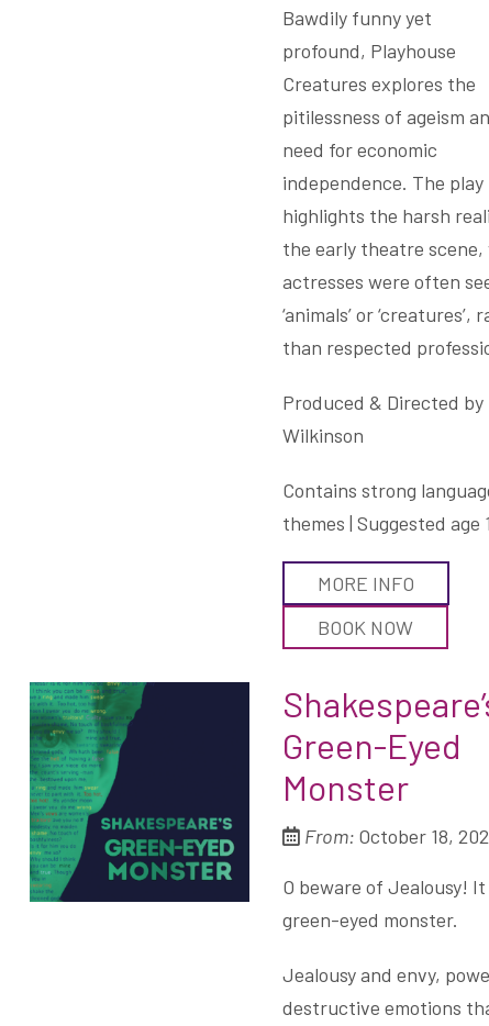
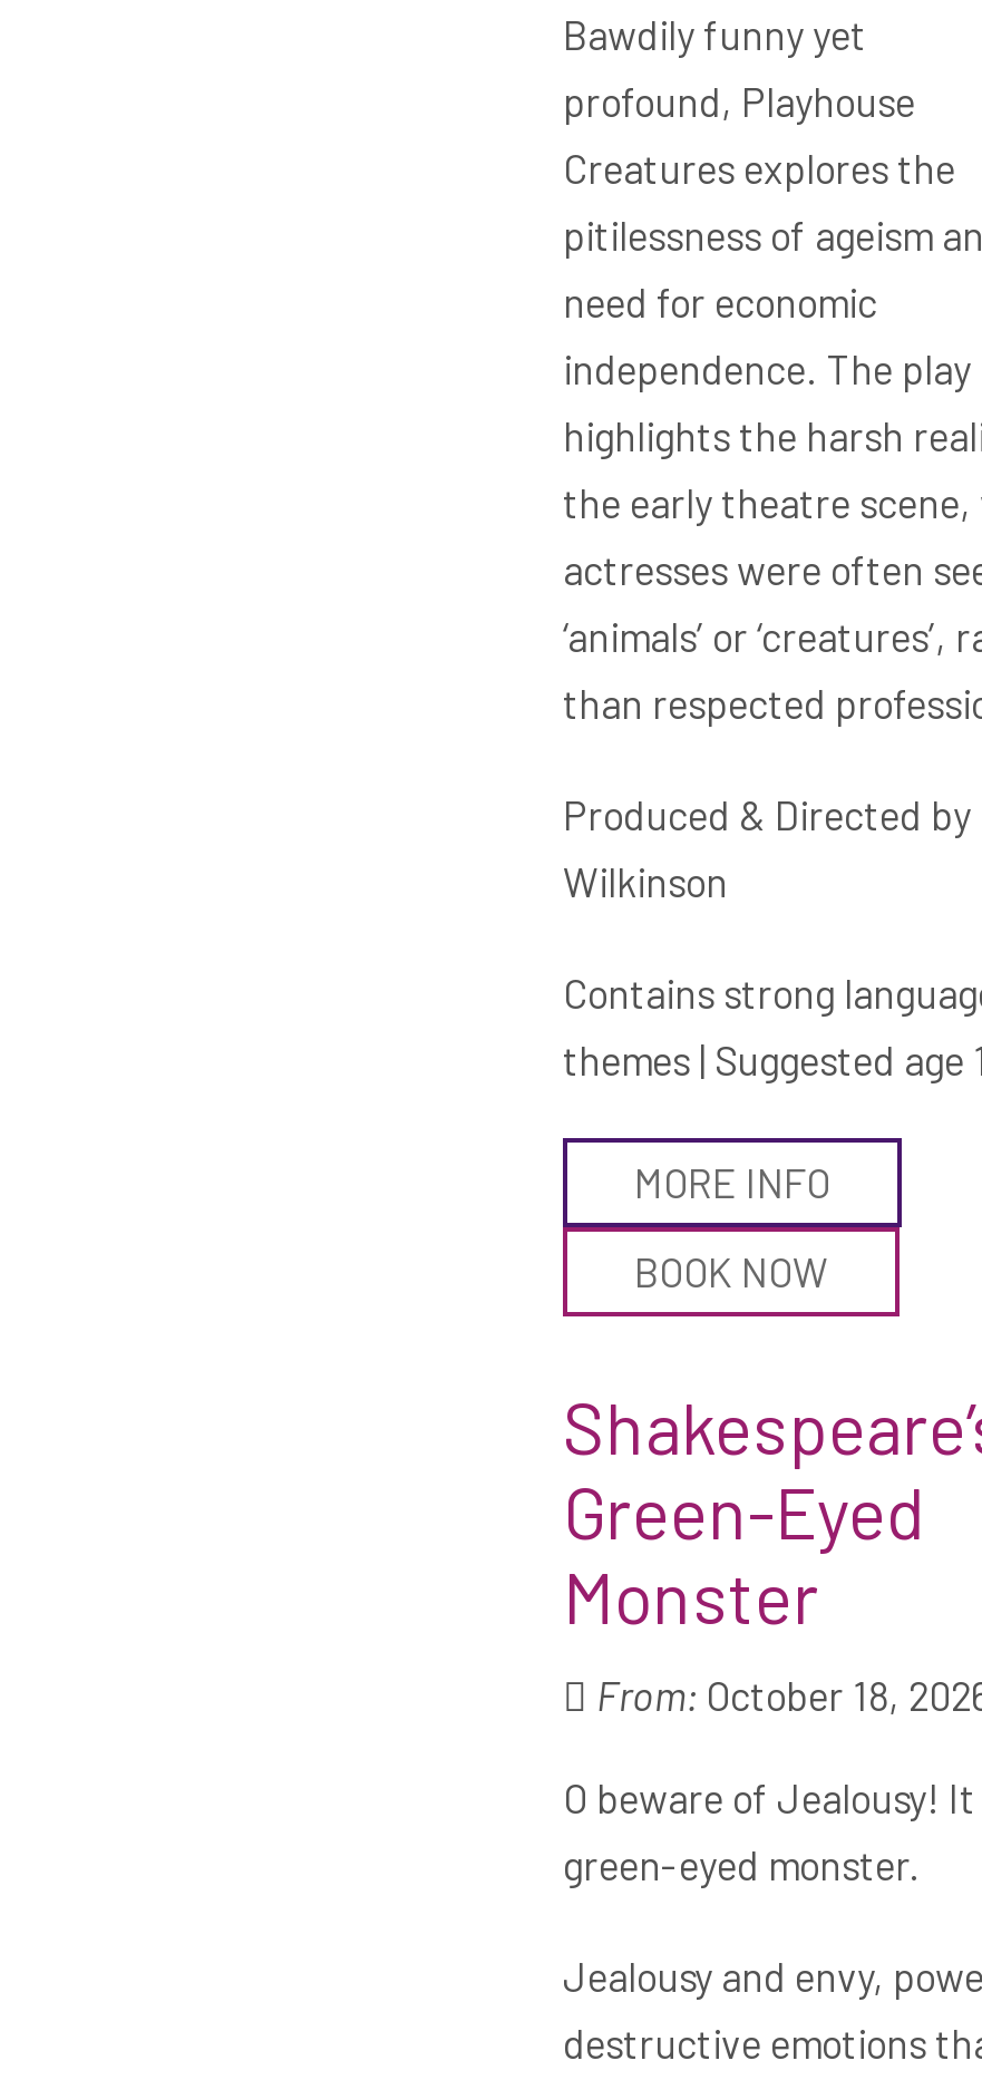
[29,681,251,903] [image] -> none

